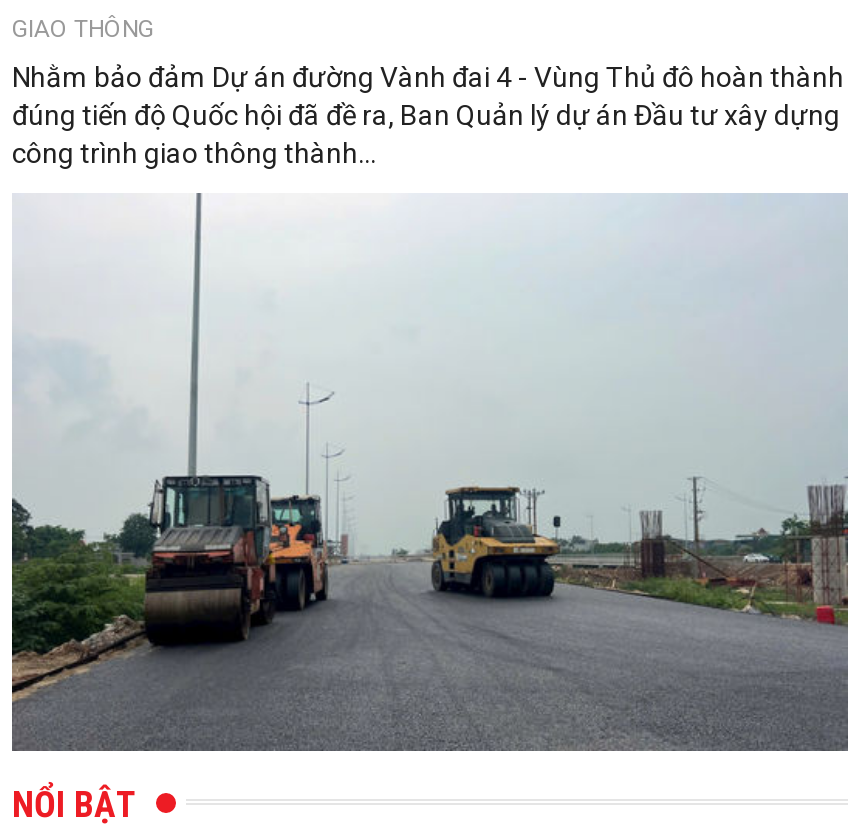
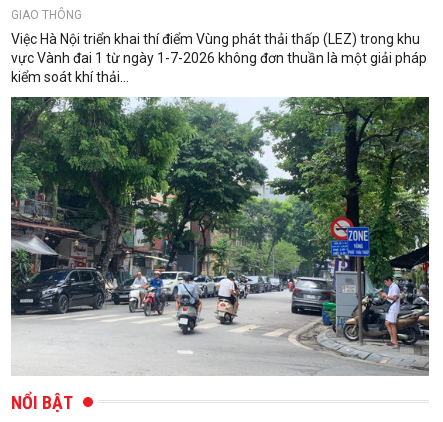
[12,62,844,170] Nhằm bảo đảm Dự án đường Vành đai 4 - Vùng Thủ đô hoàn thành | đúng tiến độ Quốc hội đã đề ra, Ban Quản lý dự án Đầu tư xây dựng | công trình giao thông thành... -> [11,31,427,85] Việc Hà Nội triển khai thí điểm Vùng phát thải thấp (LEZ) trong khu | vực Vành đai 1 từ ngày 1-7-2026 không đơn thuần là một giải pháp | kiểm soát khí thải...
[10,193,848,751] [image] -> [10,96,430,376] [image]

